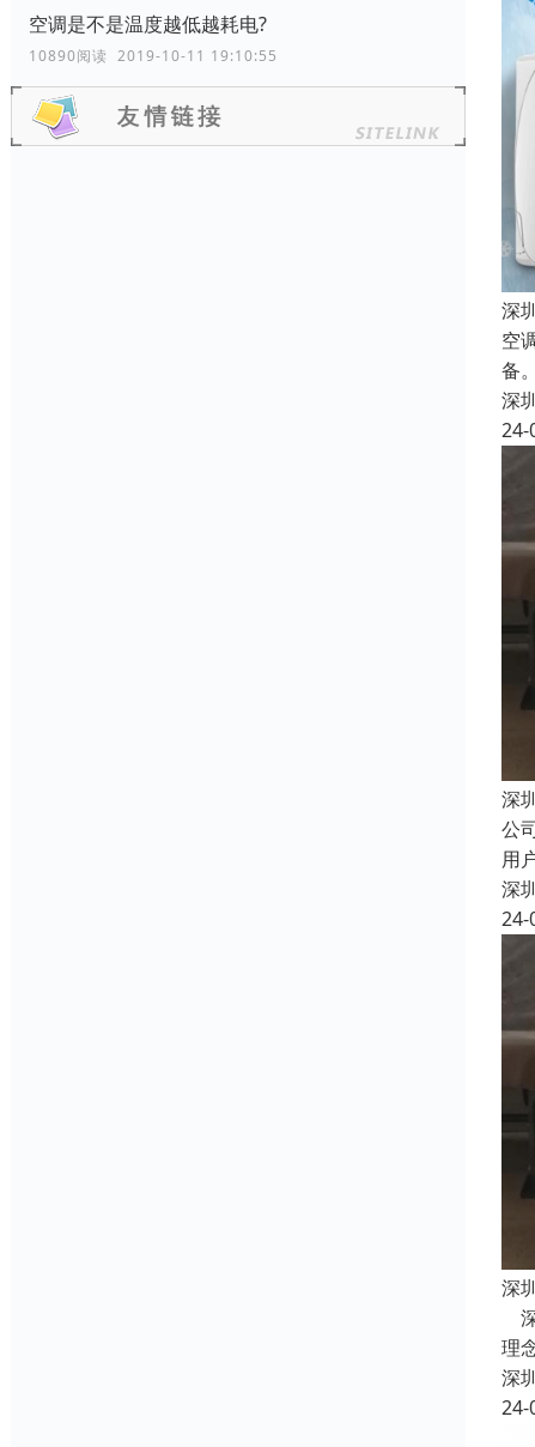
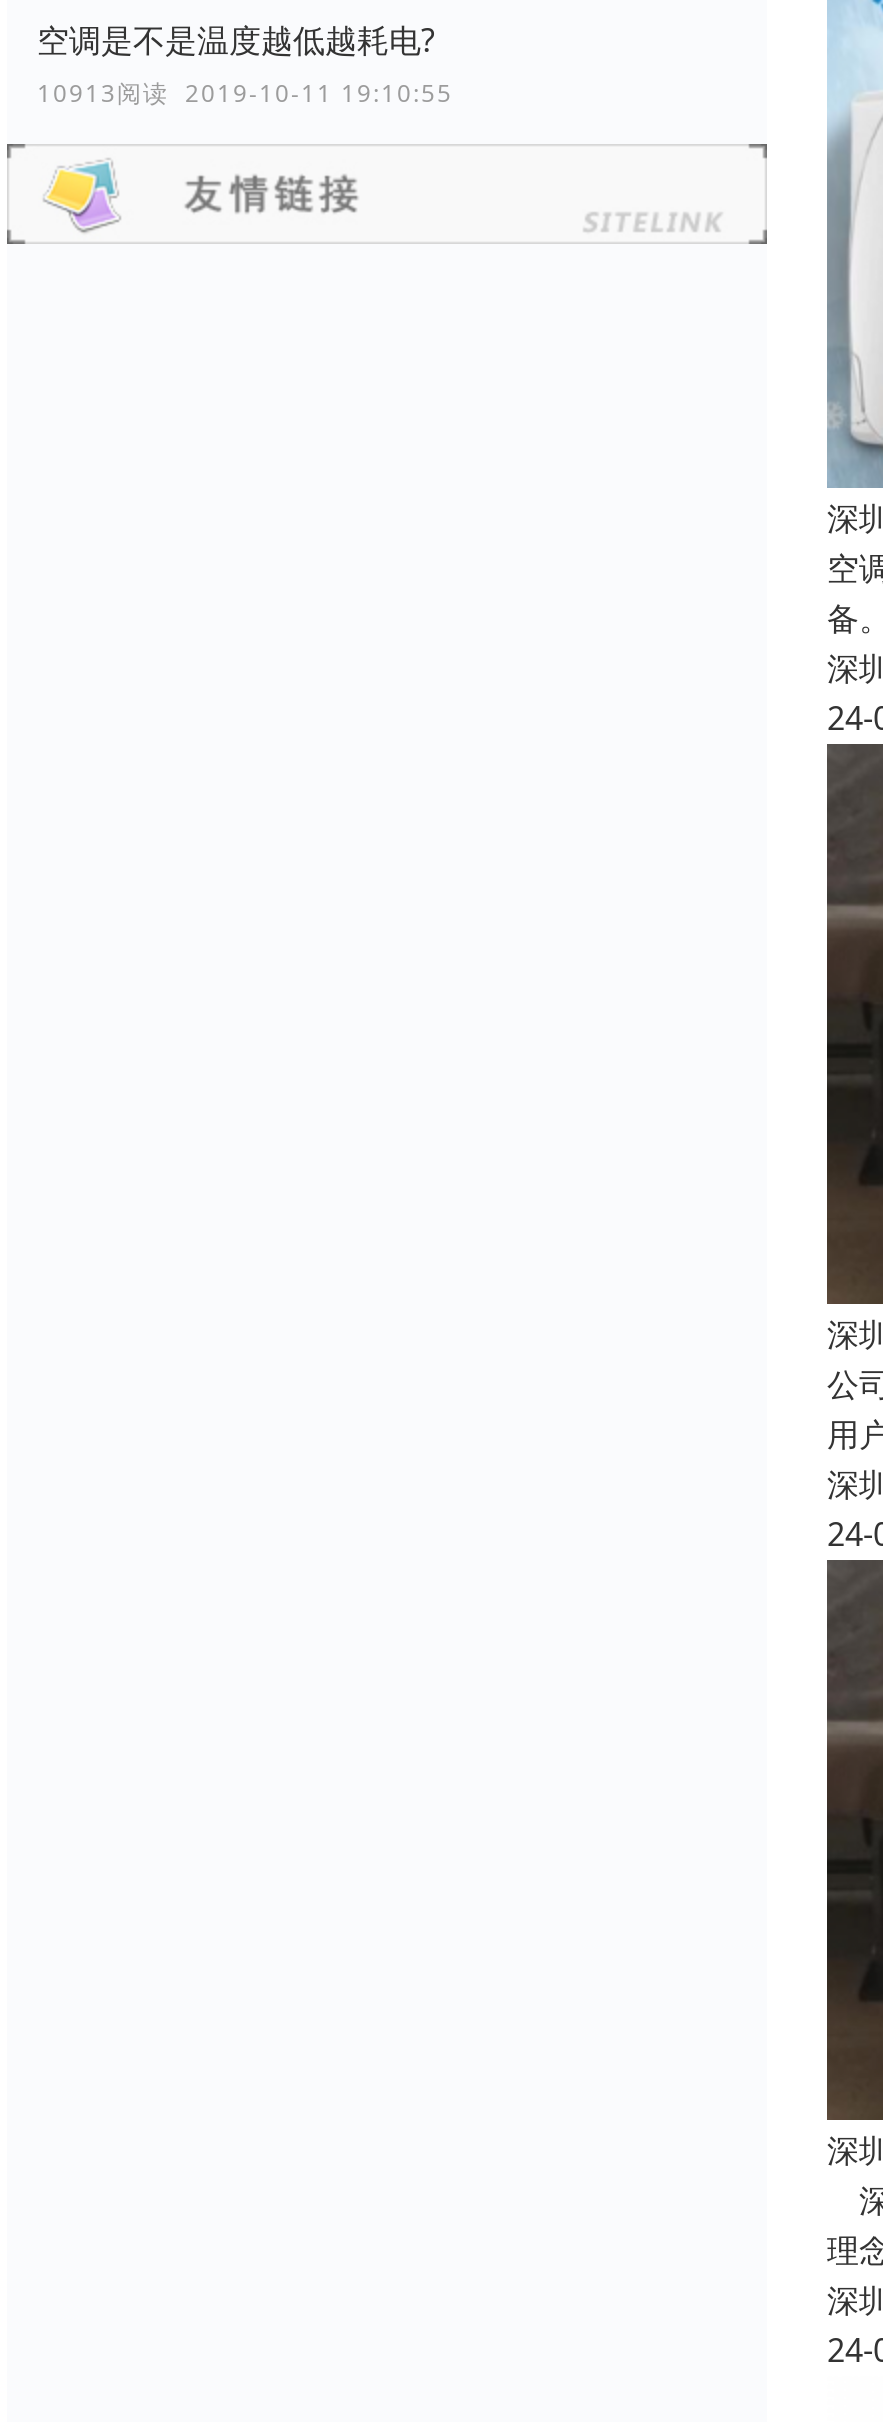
[29,46,278,66] 10890阅读 2019-10-11 19:10:55 -> [37,76,453,110] 10913阅读 2019-10-11 19:10:55

